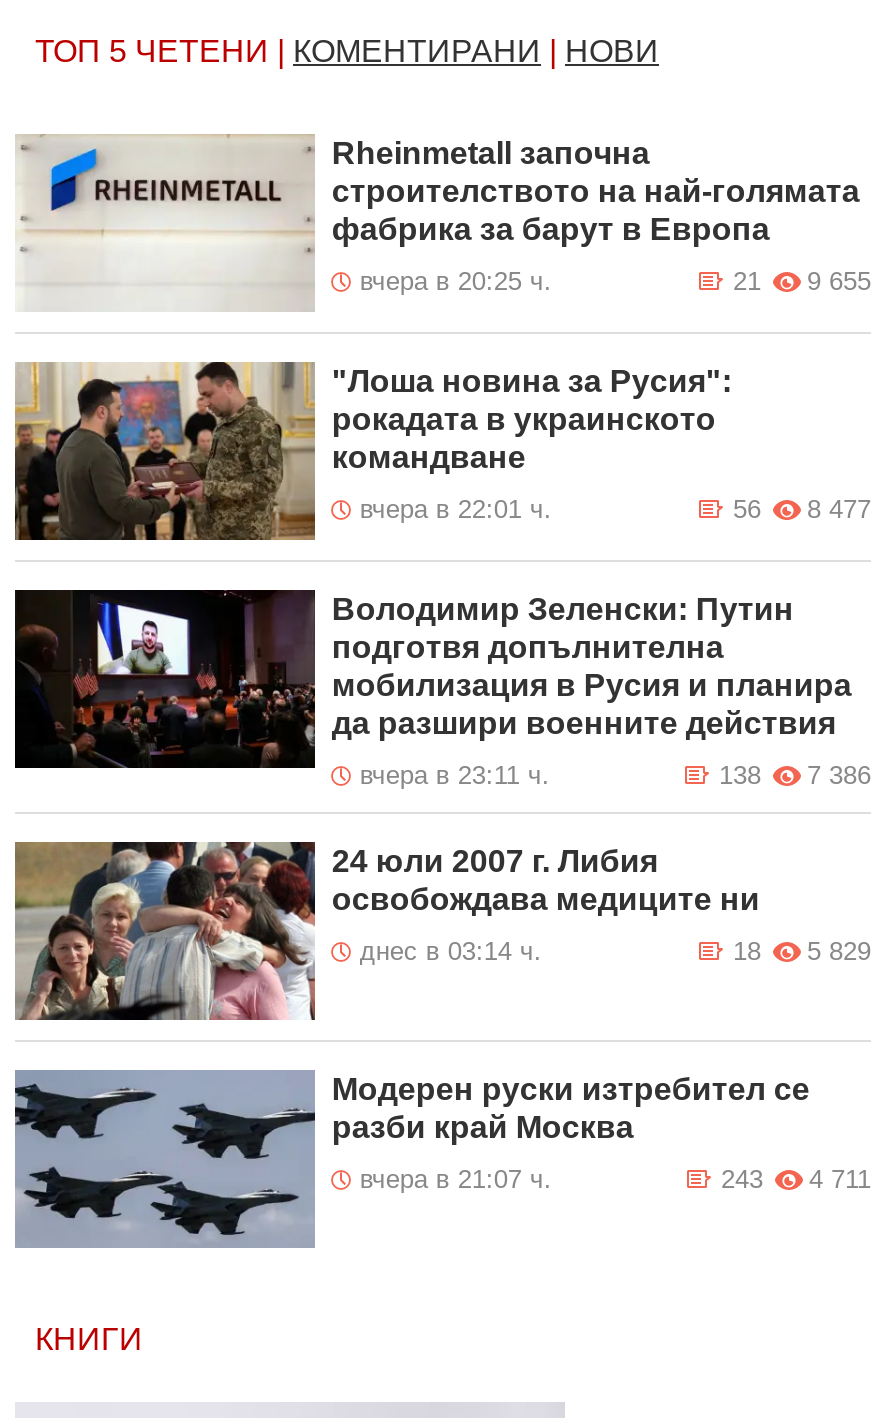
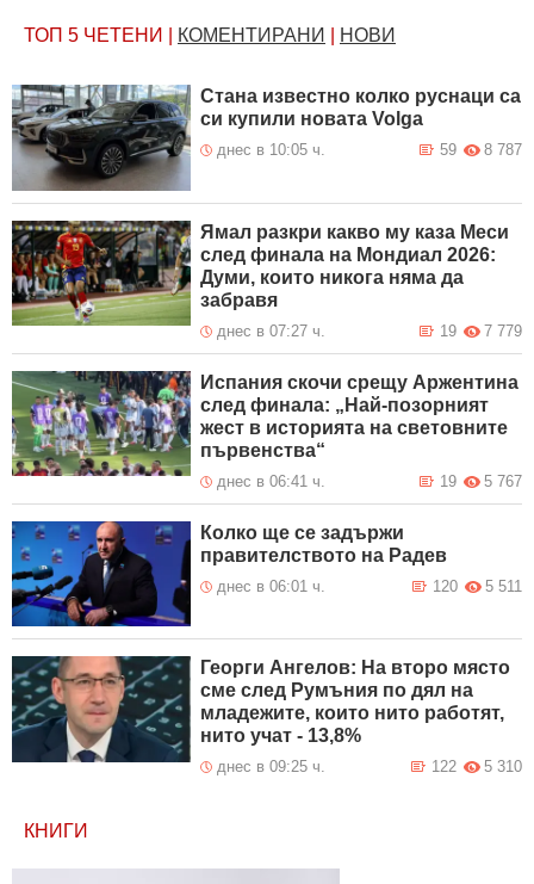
[17,133,860,311] [image] | Rheinmetall започна | строителството на най-голямата | фабрика за барут в Европа -> [12,85,521,192] [image] | Стана известно колко руснаци са | си купили новата Volga
[360,266,871,296] вчера в 20:25 ч. | 9 655 | 21 -> [217,140,522,158] днес в 10:05 ч. | 8 787 | 59
[13,361,732,541] [image] | "Лоша новина за Русия": | рокадата в украинското | командване -> [11,220,509,326] [image] | Ямал разкри какво му каза Меси | след финала на Мондиал 2026: | Думи, които никога няма да | забравя
[360,494,871,524] вчера в 22:01 ч. | 8 477 | 56 -> [217,322,522,339] днес в 07:27 ч. | 7 779 | 19
[13,587,852,771] [image] | Володимир Зеленски: Путин | подготвя допълнителна | мобилизация в Русия и планира | да разшири военните действия -> [11,370,519,477] [image] | Испания скочи срещу Аржентина | след финала: „Най-позорният | жест в историята на световните | първенства“
[360,760,871,790] вчера в 23:11 ч. | 7 386 | 138 -> [217,472,522,490] днес в 06:41 ч. | 5 767 | 19
[13,841,760,1023] [image] | 24 юли 2007 г. Либия | освобождава медиците ни -> [11,520,447,628] [image] | Колко ще се задържи | правителството на Радев
[360,936,871,966] днес в 03:14 ч. | 5 829 | 18 -> [217,577,522,595] днес в 06:01 ч. | 5 511 | 120
[15,1069,810,1249] [image] | Модерен руски изтребител се | разби край Москва -> [12,655,511,764] [image] | Георги Ангелов: На второ място | сме след Румъния по дял на | младежите, които нито работят, | нито учат - 13,8%
[360,1164,871,1194] вчера в 21:07 ч. | 4 711 | 243 -> [217,758,522,776] днес в 09:25 ч. | 5 310 | 122

